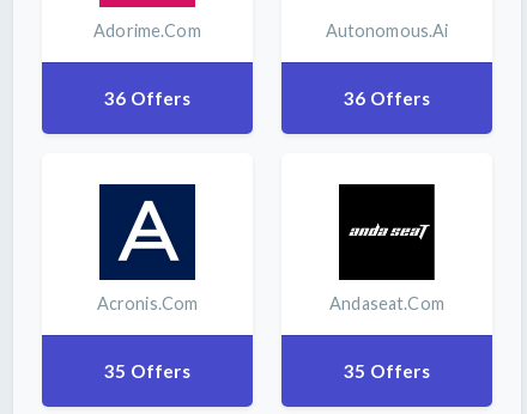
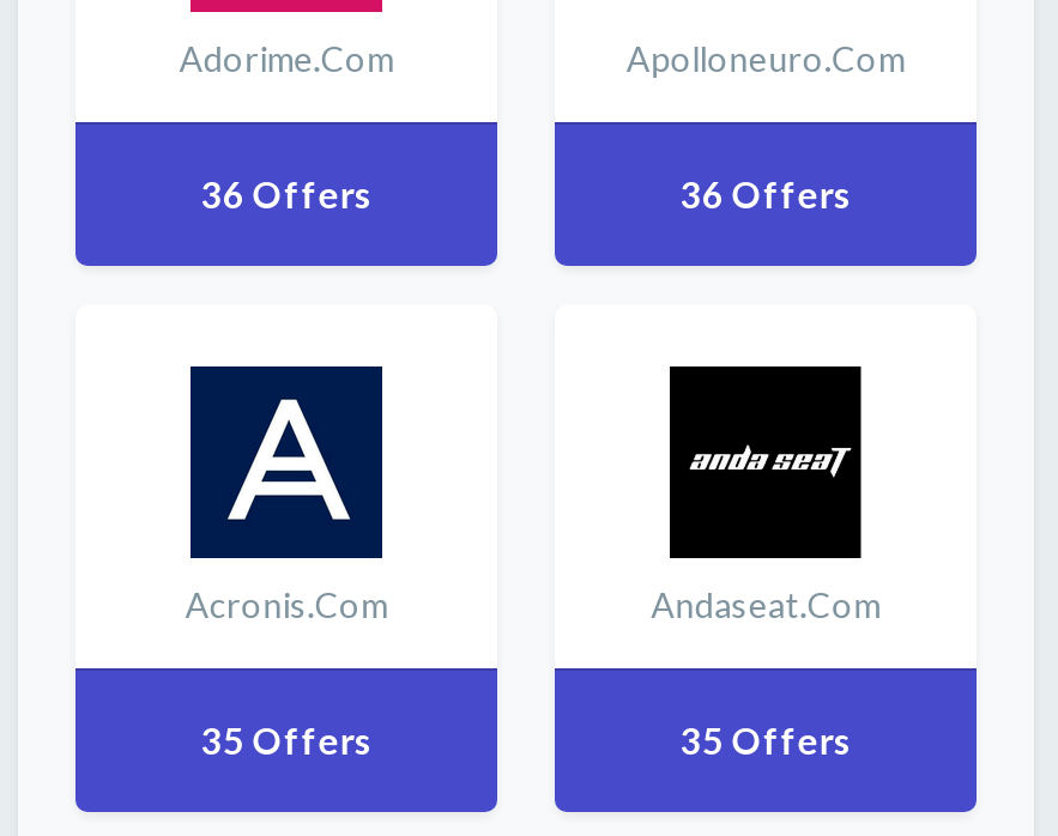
[325,20,448,40] Autonomous.ai -> [626,38,905,79] Apolloneuro.com

